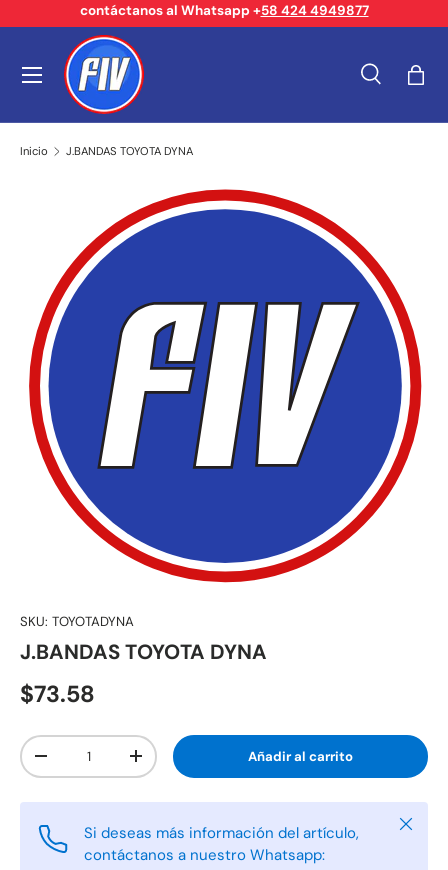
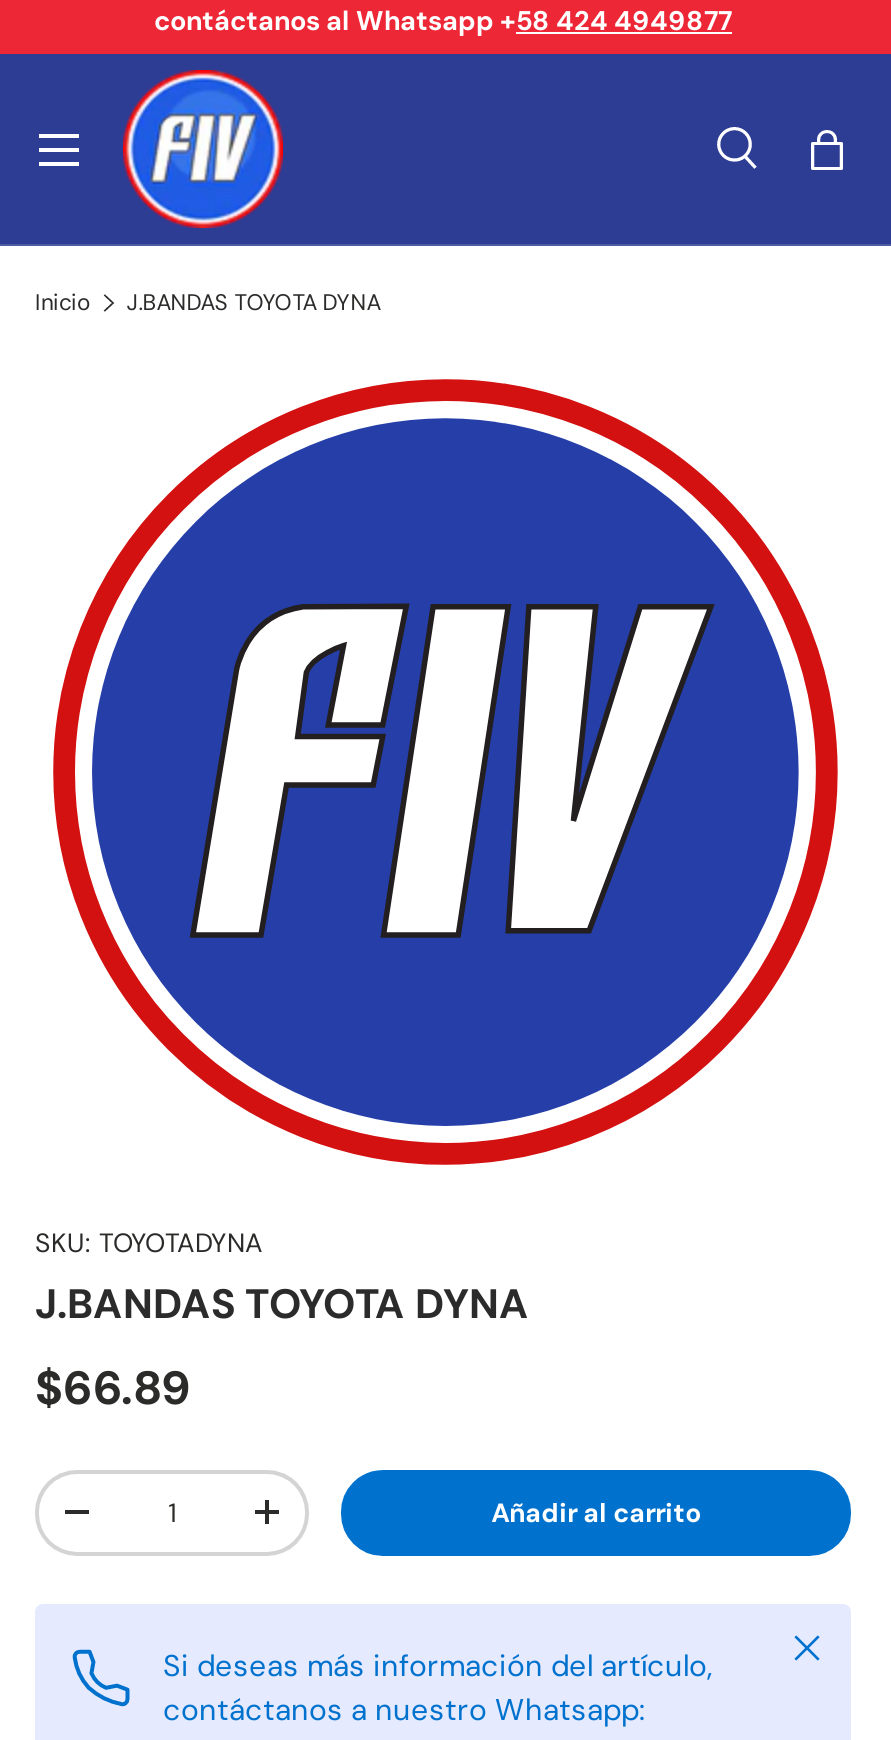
[20,679,95,709] $73.58 -> [35,1357,191,1417] $66.89

